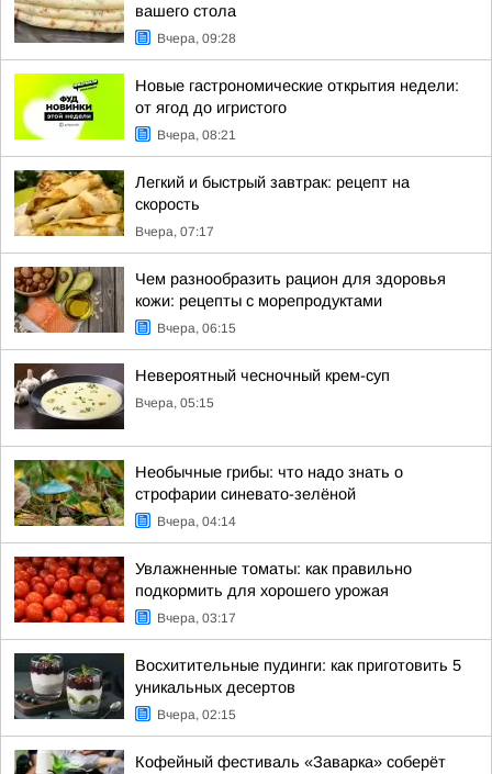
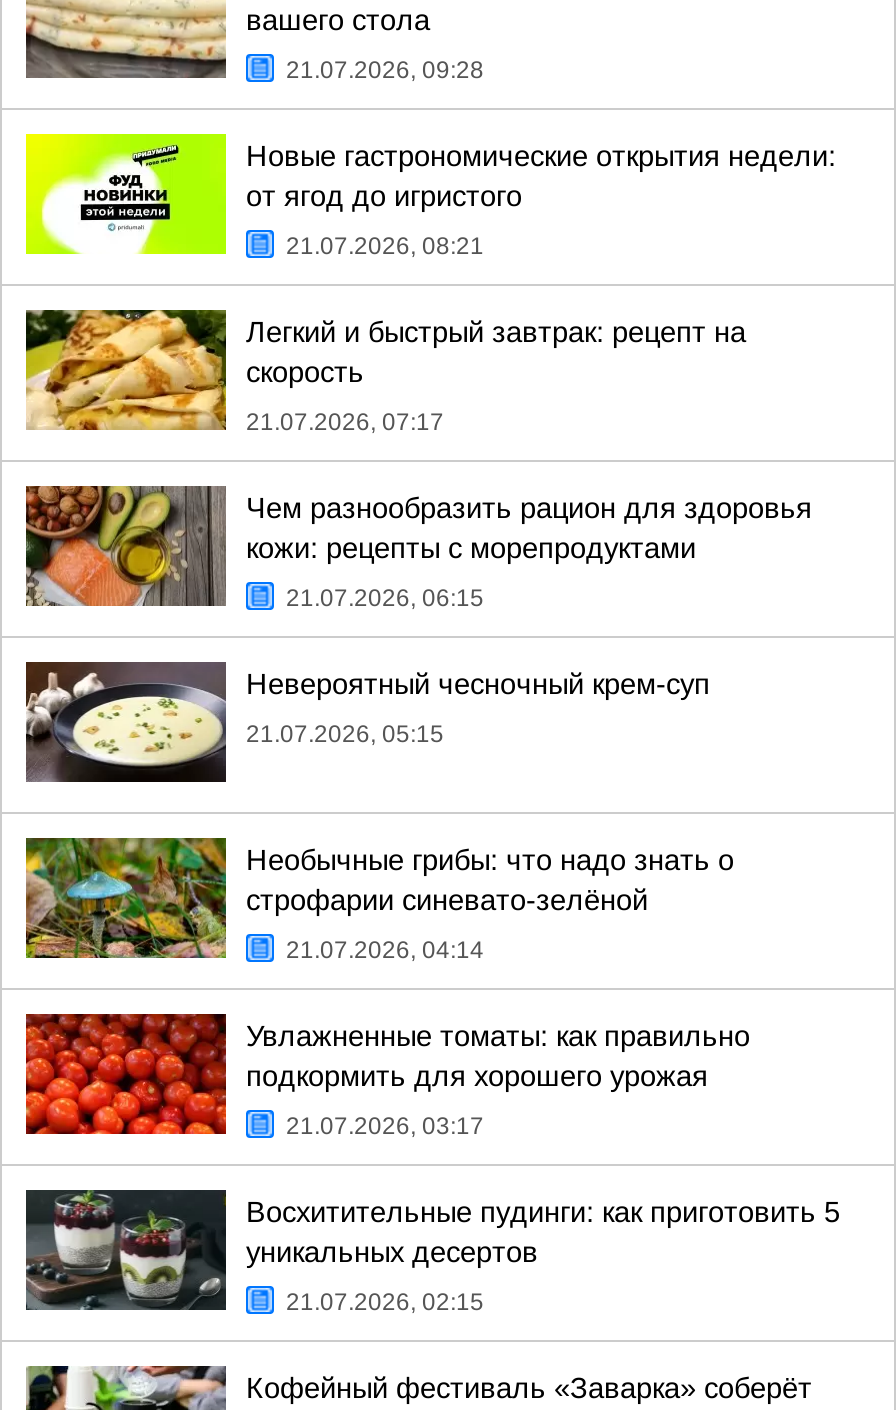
[157,31,236,46] Вчера, 09:28 -> [286,56,484,84] 21.07.2026, 09:28
[157,127,236,143] Вчера, 08:21 -> [286,232,484,260] 21.07.2026, 08:21
[135,224,214,239] Вчера, 07:17 -> [246,408,444,436] 21.07.2026, 07:17
[157,321,236,336] Вчера, 06:15 -> [286,584,484,612] 21.07.2026, 06:15
[135,395,214,411] Вчера, 05:15 -> [246,720,444,748] 21.07.2026, 05:15
[157,514,236,529] Вчера, 04:14 -> [286,936,484,964] 21.07.2026, 04:14
[157,610,236,626] Вчера, 03:17 -> [286,1112,484,1140] 21.07.2026, 03:17
[157,707,236,722] Вчера, 02:15 -> [286,1288,484,1316] 21.07.2026, 02:15

